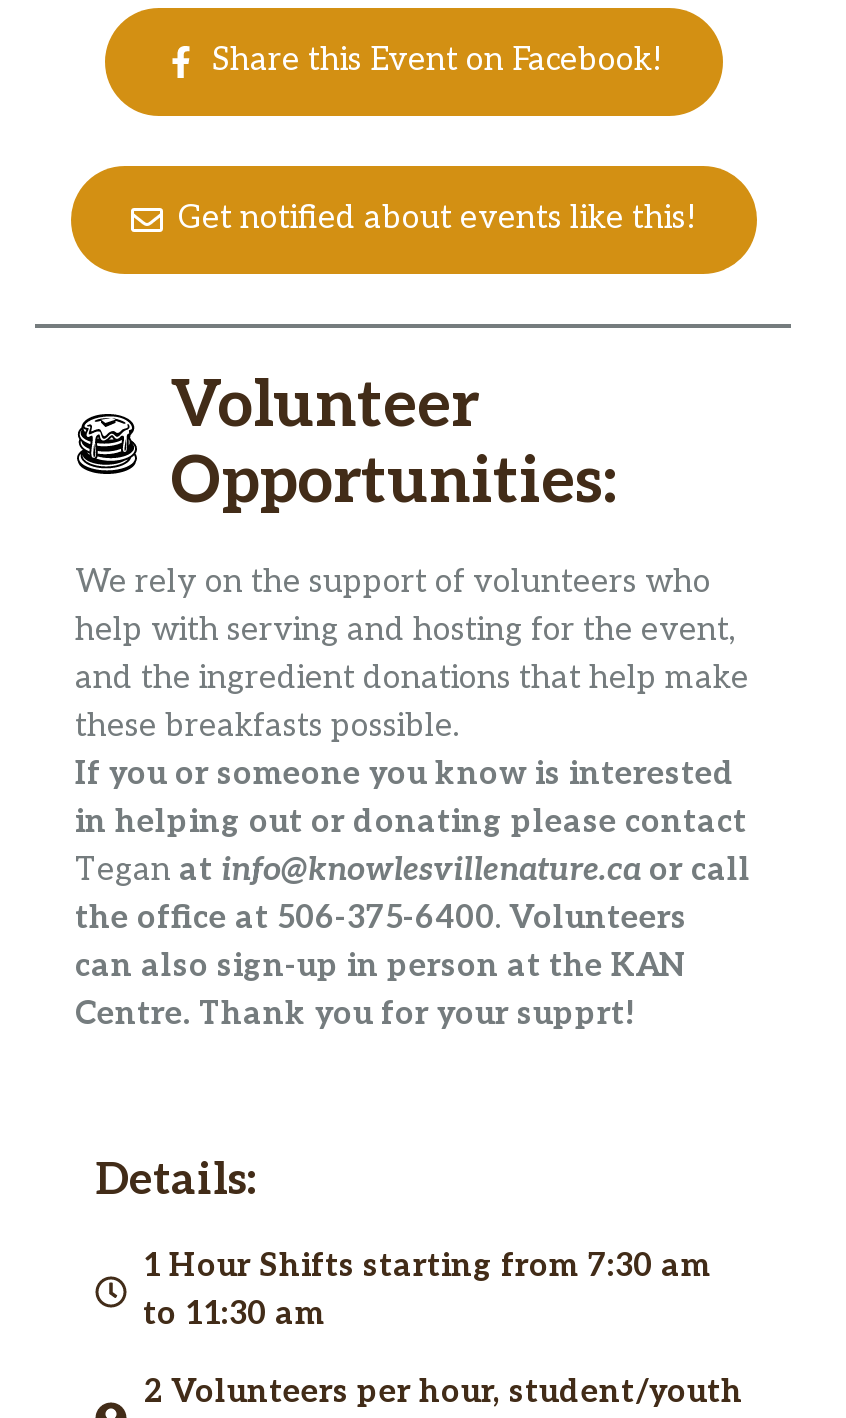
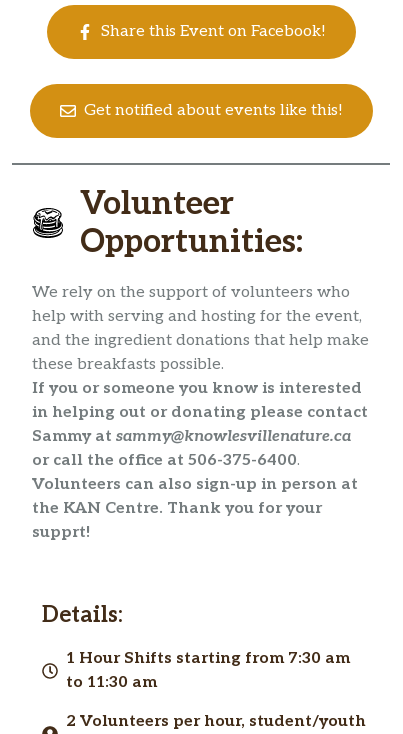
[75,851,751,1033] Tegan at info@knowlesvillenature.ca or call | the office at 506-375-6400. Volunteers | can also sign-up in person at the KAN | Centre. Thank you for your supprt! -> [32,427,358,542] Sammy at sammy@knowlesvillenature.ca | or call the office at 506-375-6400. | Volunteers can also sign-up in person at | the KAN Centre. Thank you for your | supprt!

